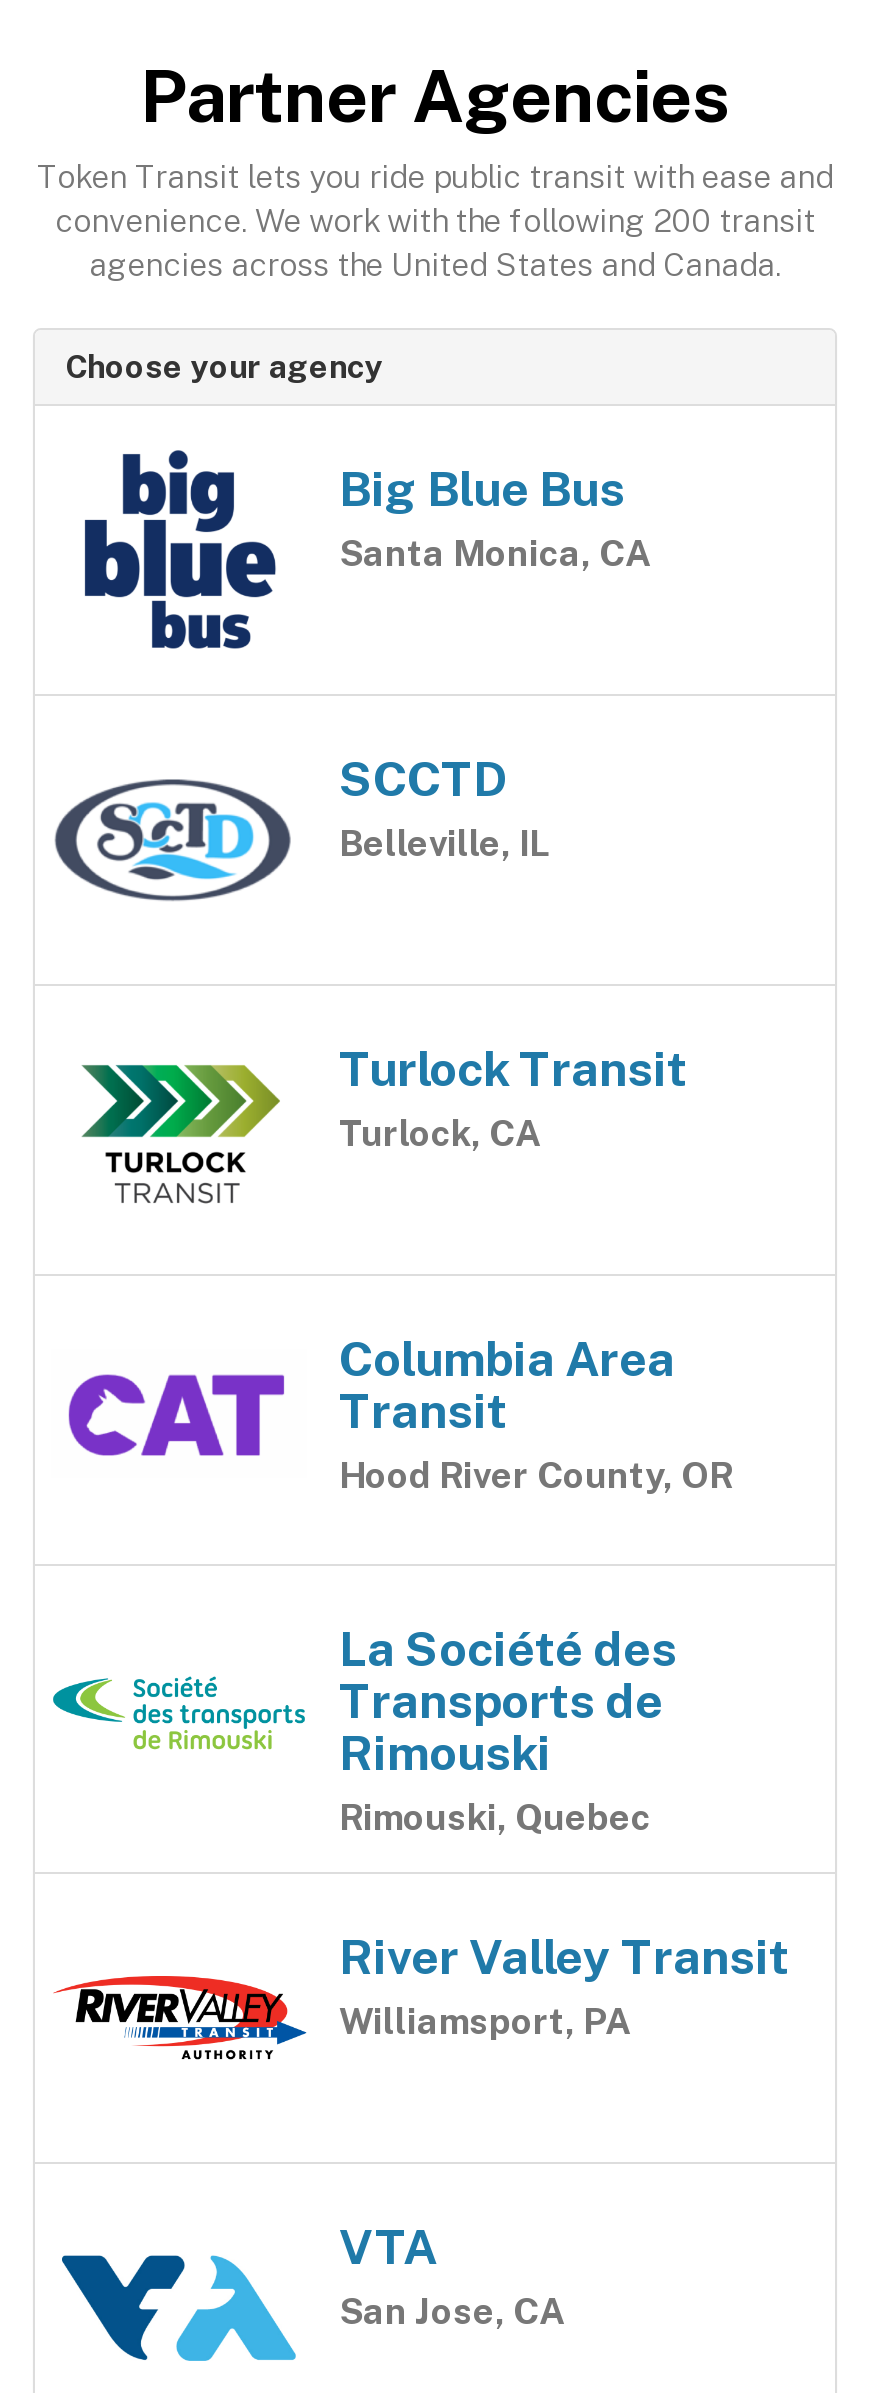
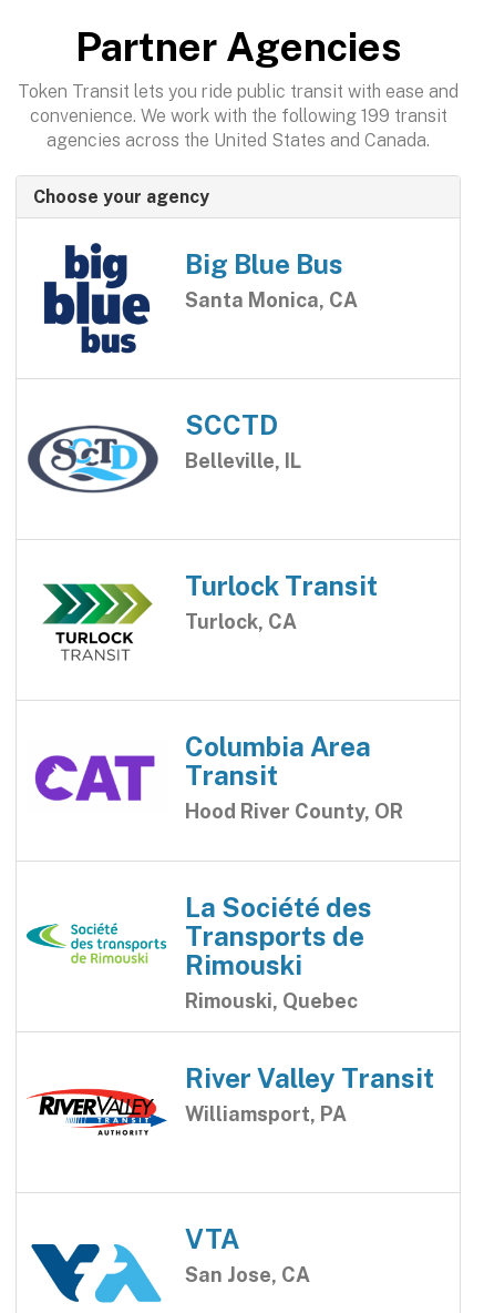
[55,202,815,240] convenience. We work with the following 200 transit -> [29,105,447,126] convenience. We work with the following 199 transit

